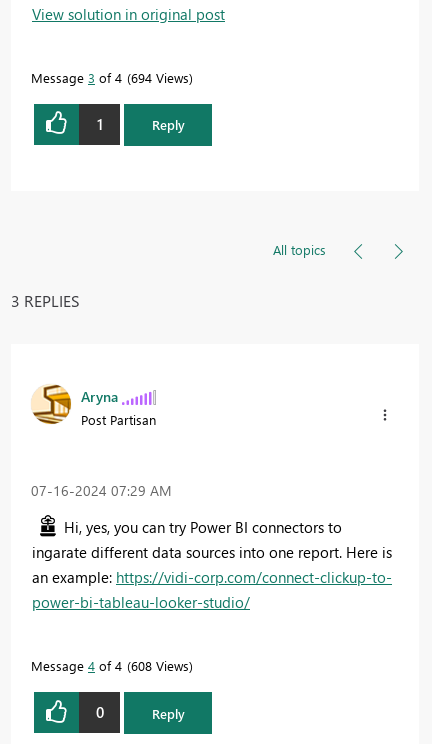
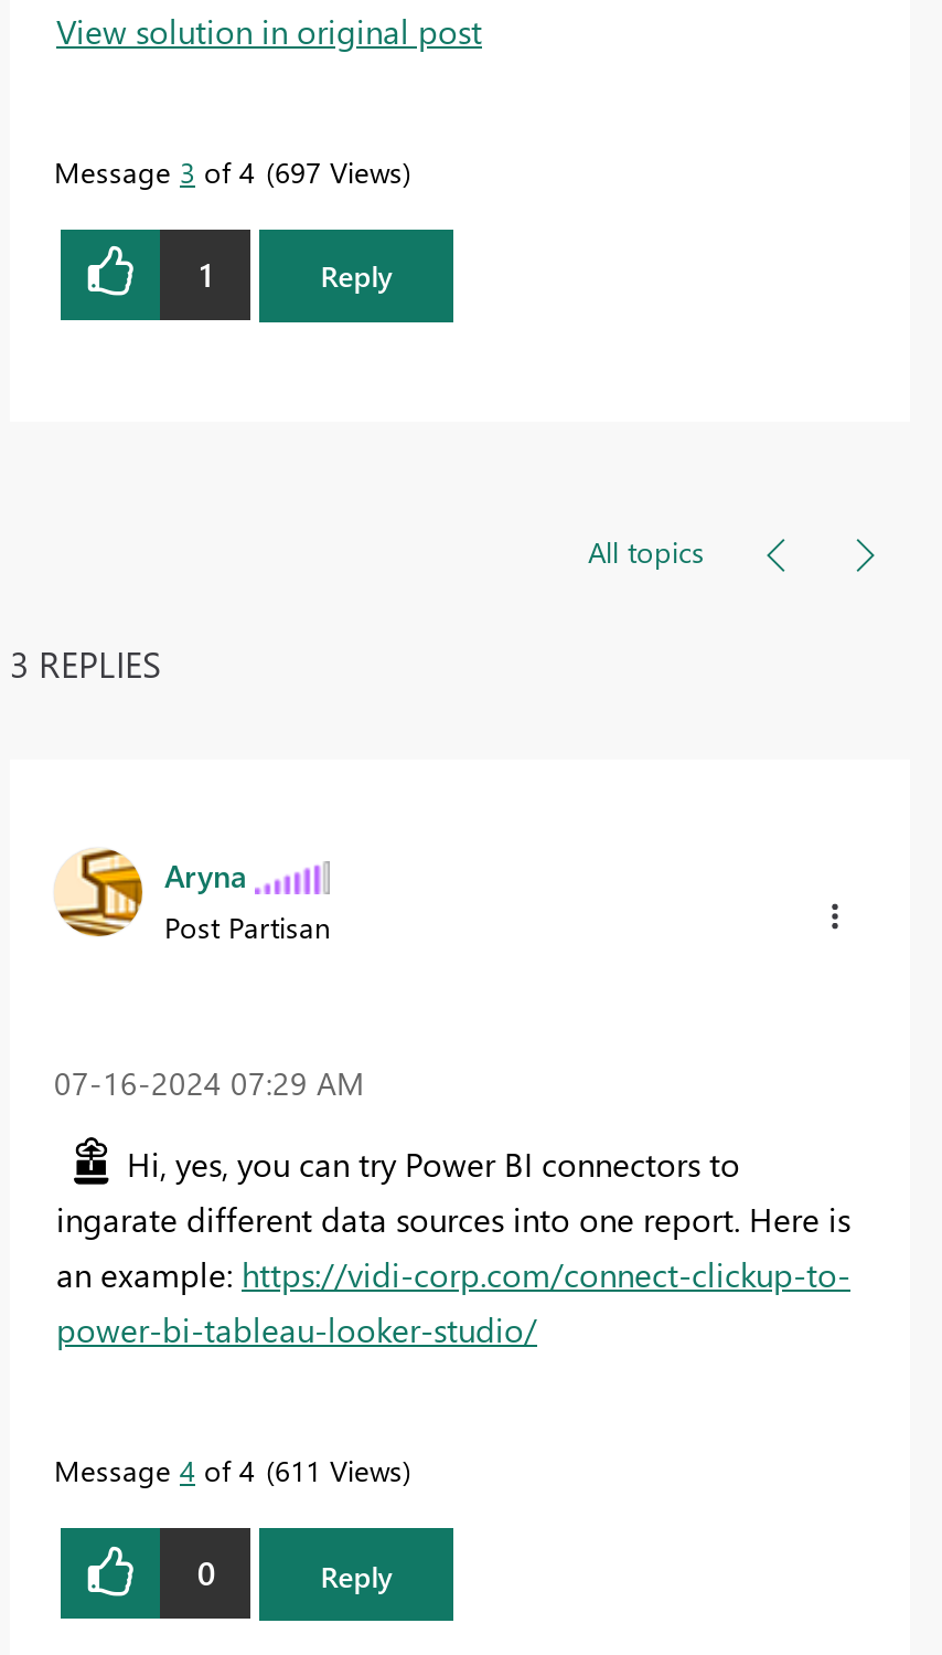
[31,68,189,85] Message 3 of 4 694 Views -> [54,151,403,189] Message 3 of 4 697 Views
[31,657,189,674] Message 4 of 4 608 Views -> [54,1451,403,1488] Message 4 of 4 611 Views

